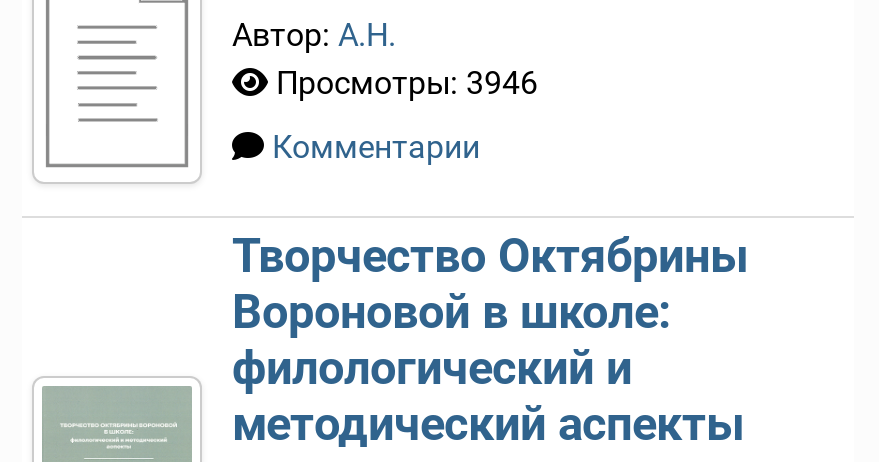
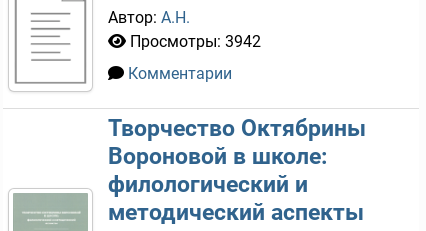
[268,63,538,101] Просмотры: 3946 -> [126,32,261,51] Просмотры: 3942

